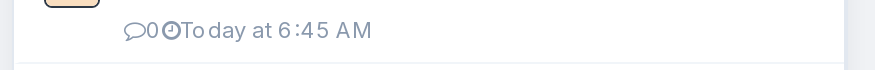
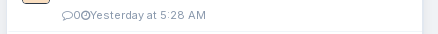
[180,16,372,44] Today at 6:45 AM -> [90,8,206,22] Yesterday at 5:28 AM

